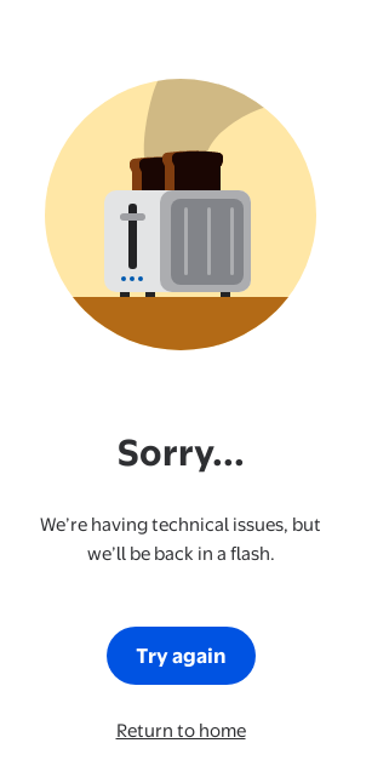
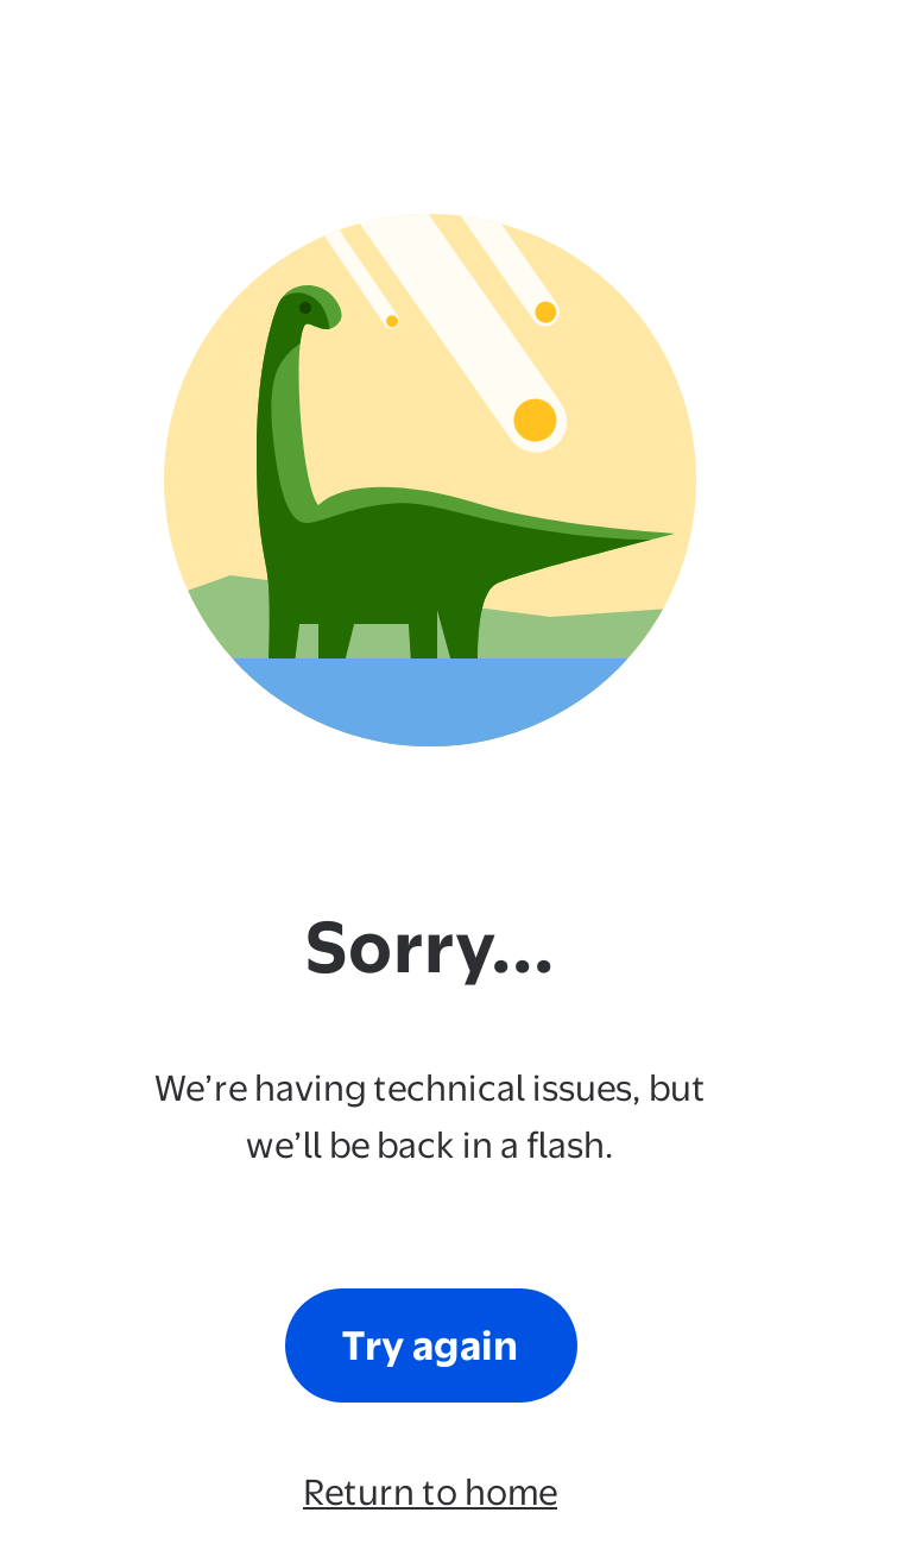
[58,79,301,352] [image] -> [188,216,672,749] [image]

